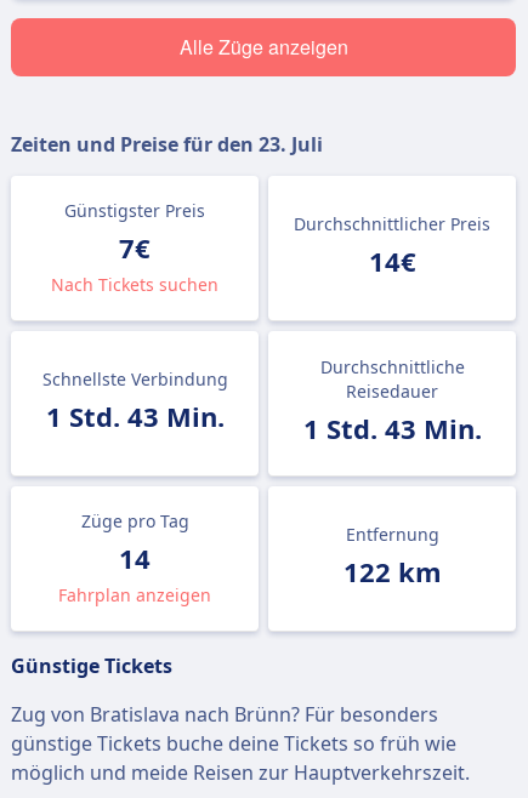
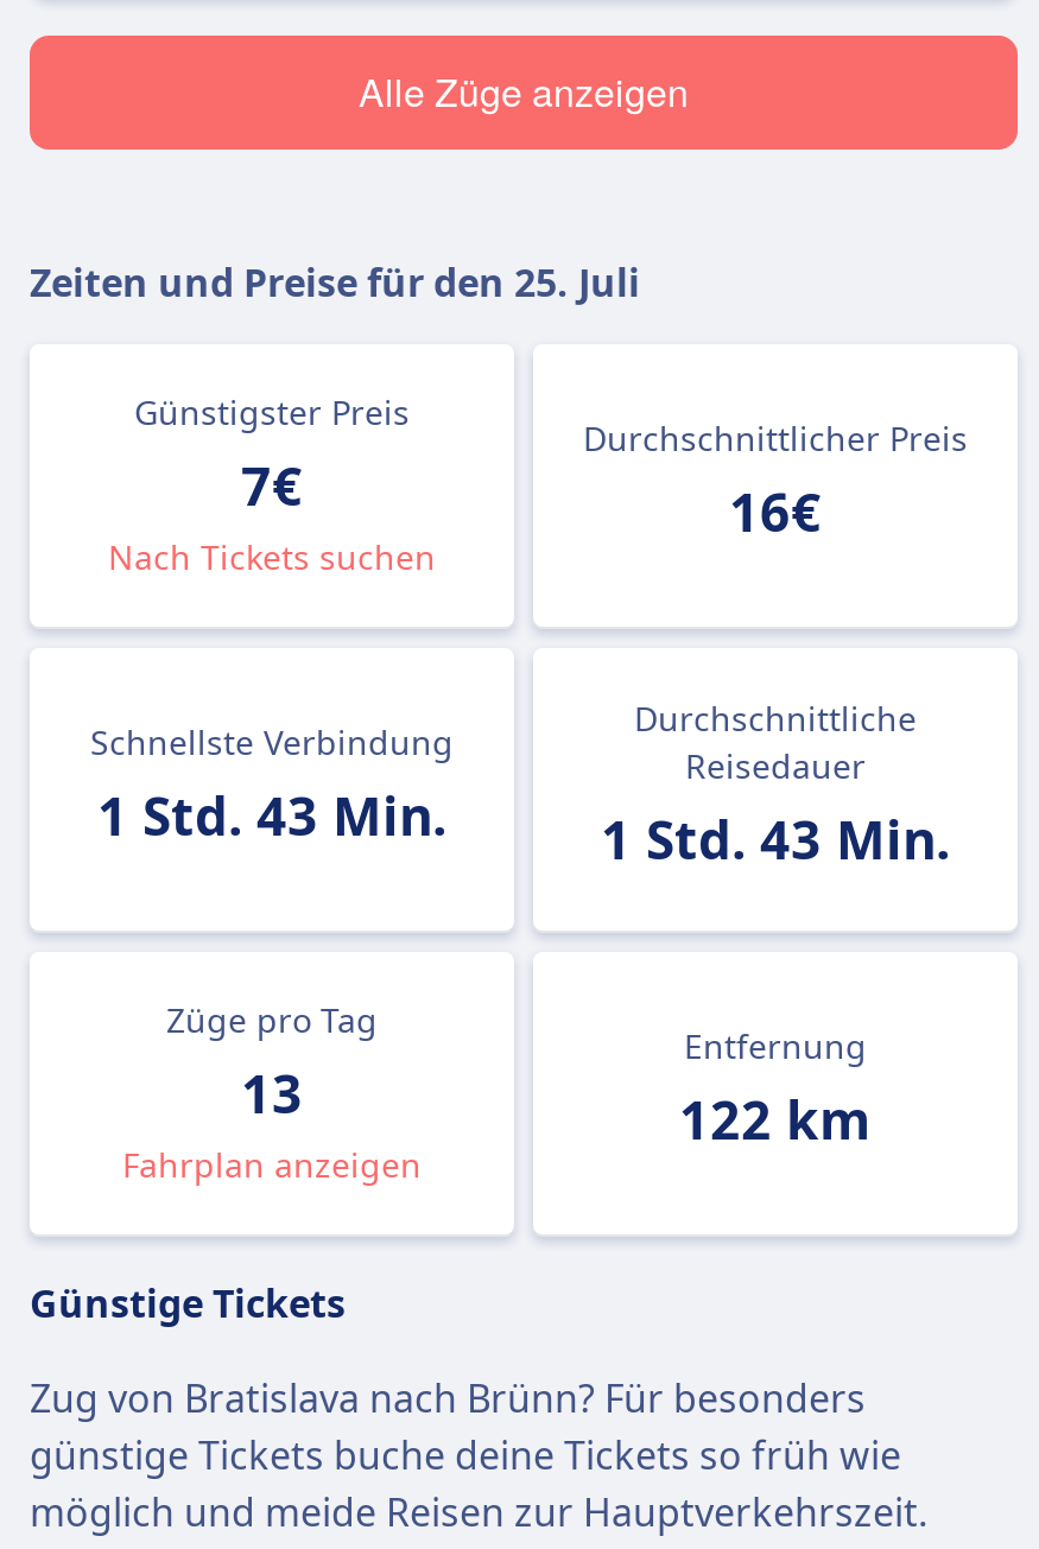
[11,131,323,158] Zeiten und Preise für den 23. Juli -> [30,256,640,309] Zeiten und Preise für den 25. Juli
[368,243,416,279] 14€ -> [729,475,822,546] 16€
[119,540,151,576] 14 -> [241,1056,303,1128] 13

